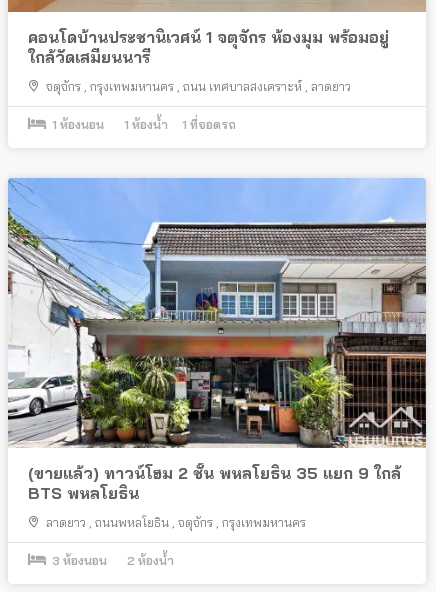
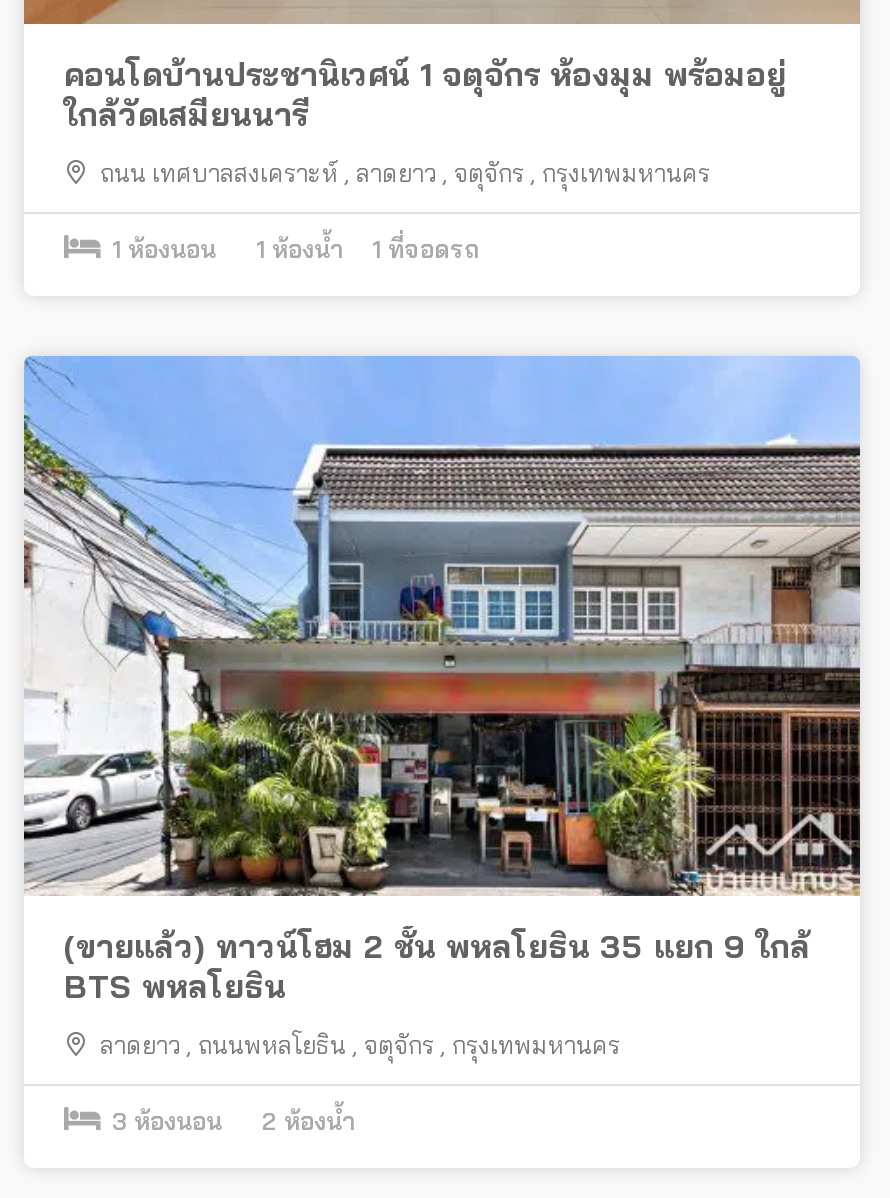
[46,79,351,94] จตุจักร , กรุงเทพมหานคร , ถนน เทศบาลสงเคราะห์ , ลาดยาว -> [100,158,710,188] ถนน เทศบาลสงเคราะห์ , ลาดยาว , จตุจักร , กรุงเทพมหานคร

